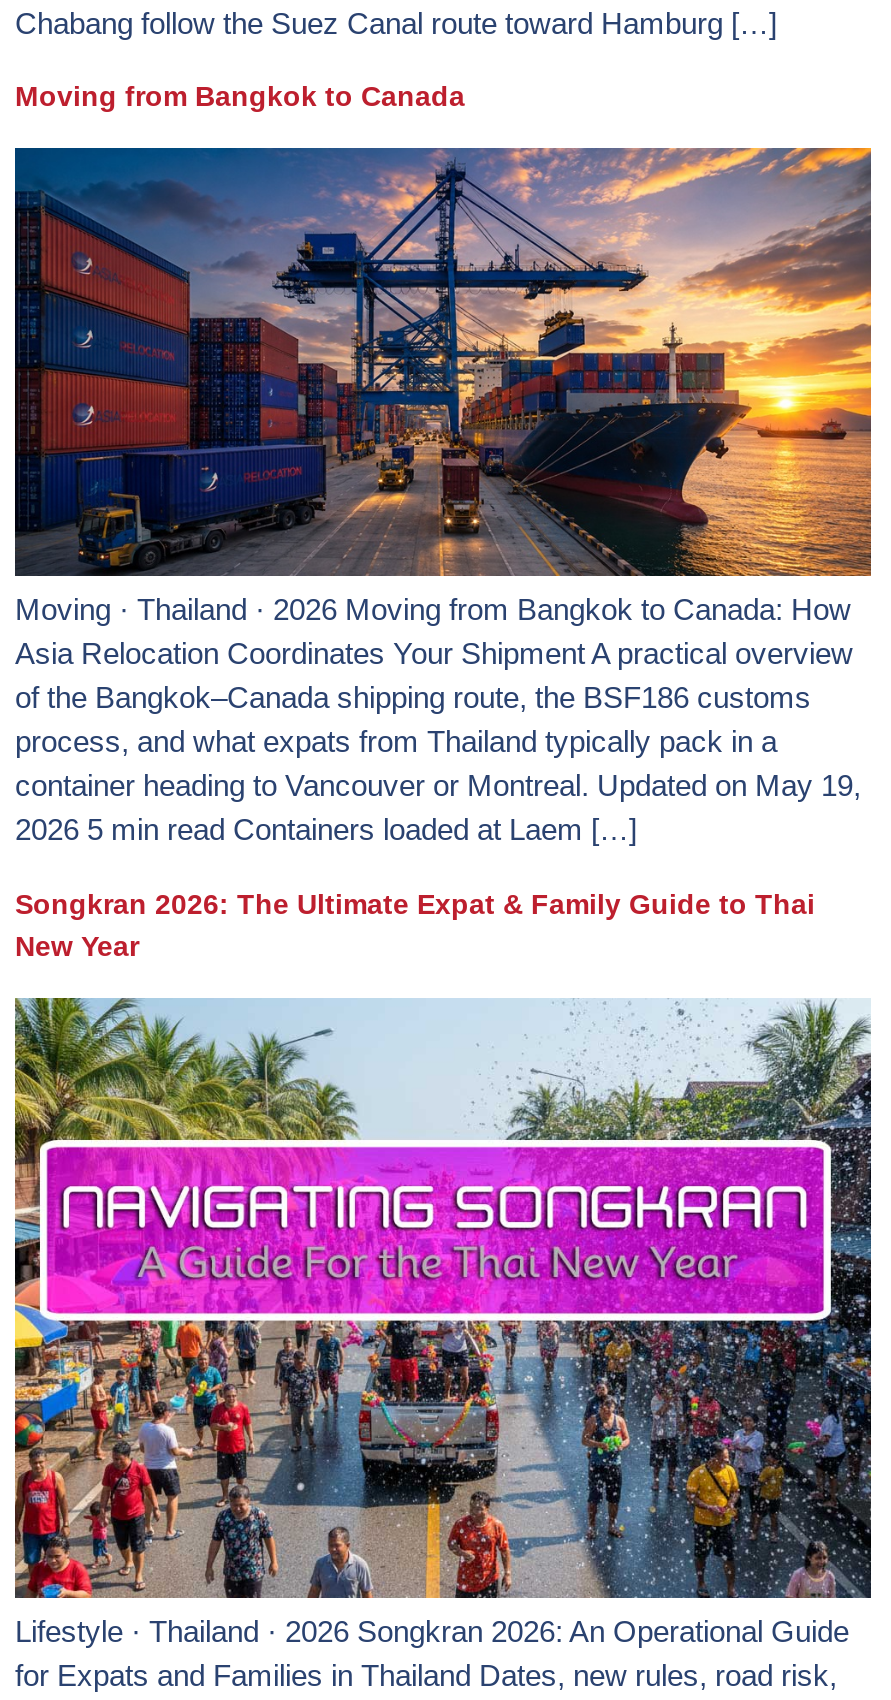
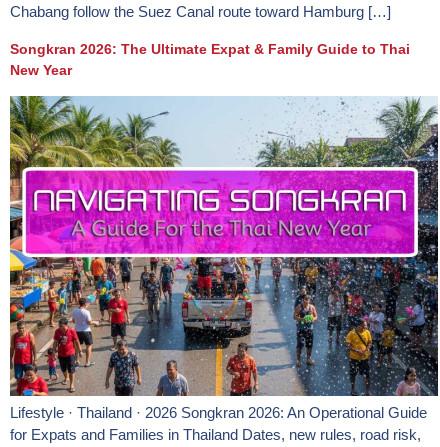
[15,81,465,113] Moving from Bangkok to Canada -> none
[13,146,873,847] [image] | Moving · Thailand · 2026 Moving from Bangkok to Canada: How | Asia Relocation Coordinates Your Shipment A practical overview | of the Bangkok–Canada shipping route, the BSF186 customs | process, and what expats from Thailand typically pack in a | container heading to Vancouver or Montreal. Updated on May 19, | 2026 5 min read Containers loaded at Laem […] -> none

